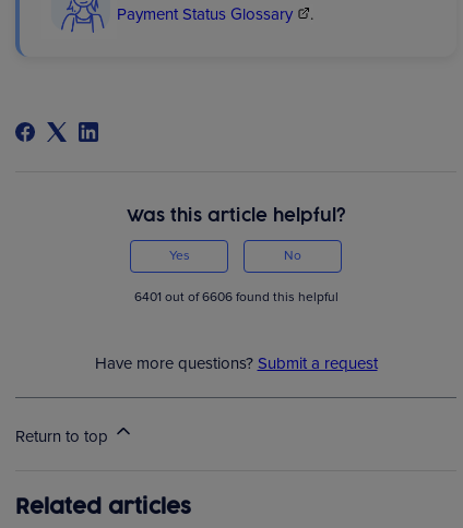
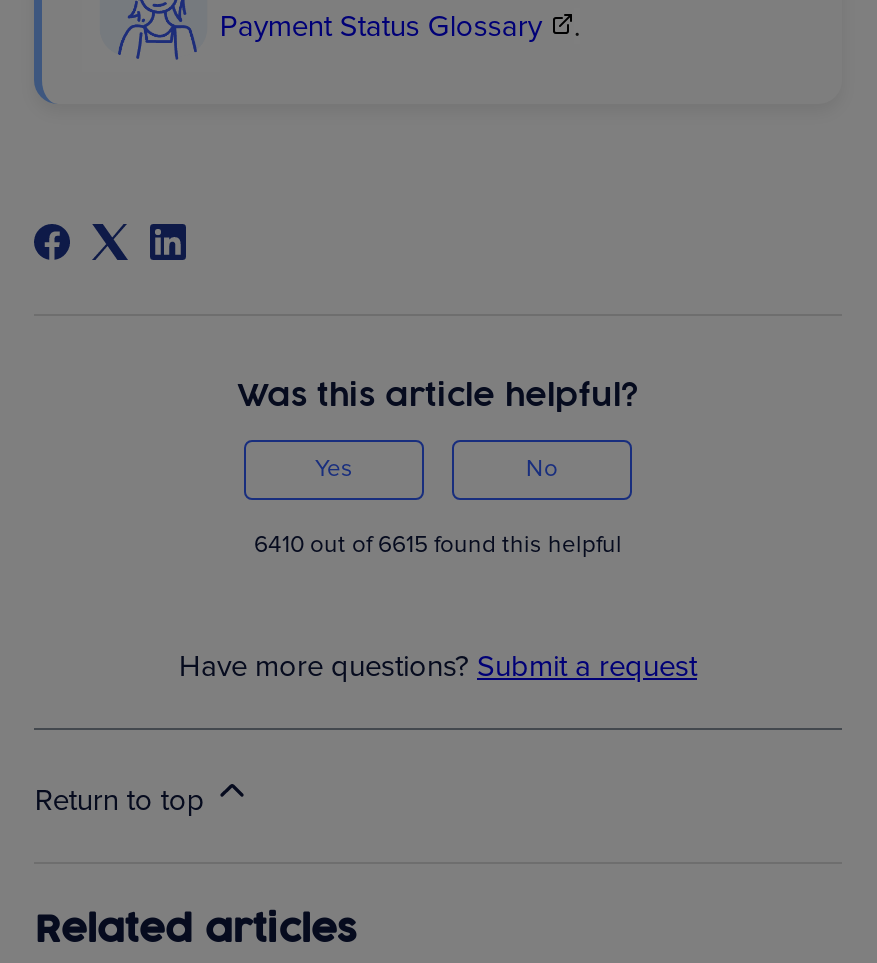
[134,290,338,306] 6401 out of 6606 found this helpful -> [254,531,622,561] 6410 out of 6615 found this helpful

